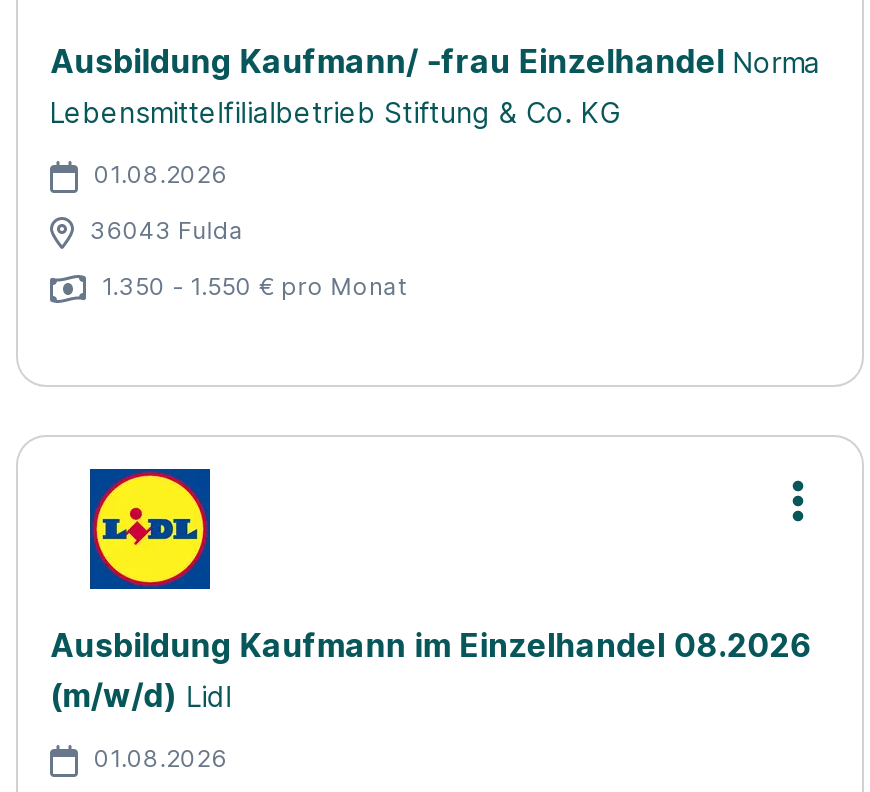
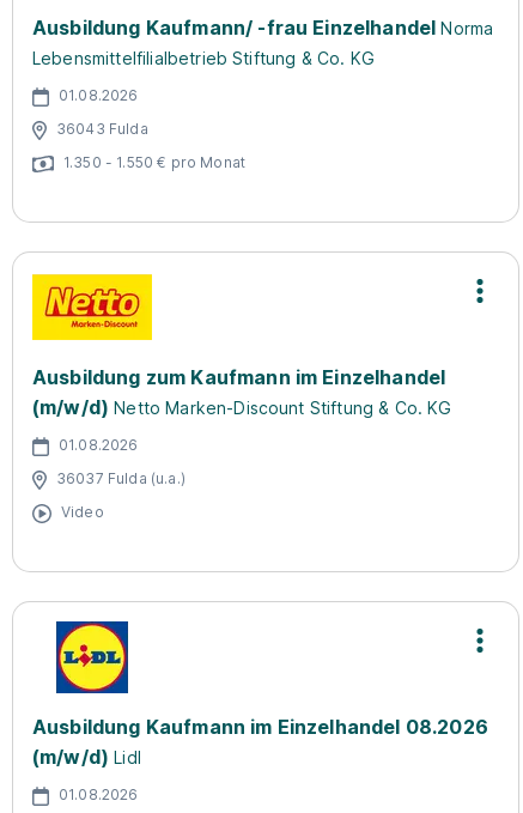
none -> [31,273,452,520] [image] | Ausbildung zum Kaufmann im Einzelhandel | (m/w/d) Netto Marken-Discount Stiftung & Co. KG | 01.08.2026 | 36037 Fulda (u.a.) | Video

